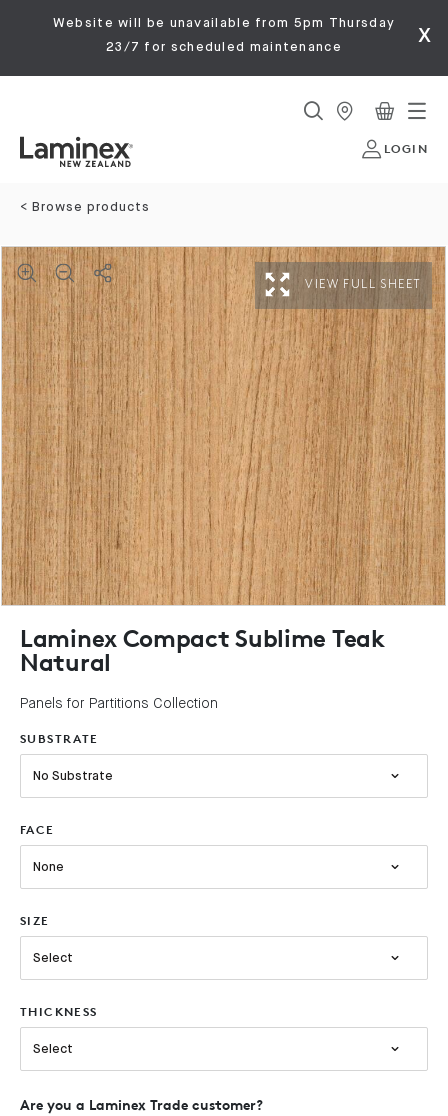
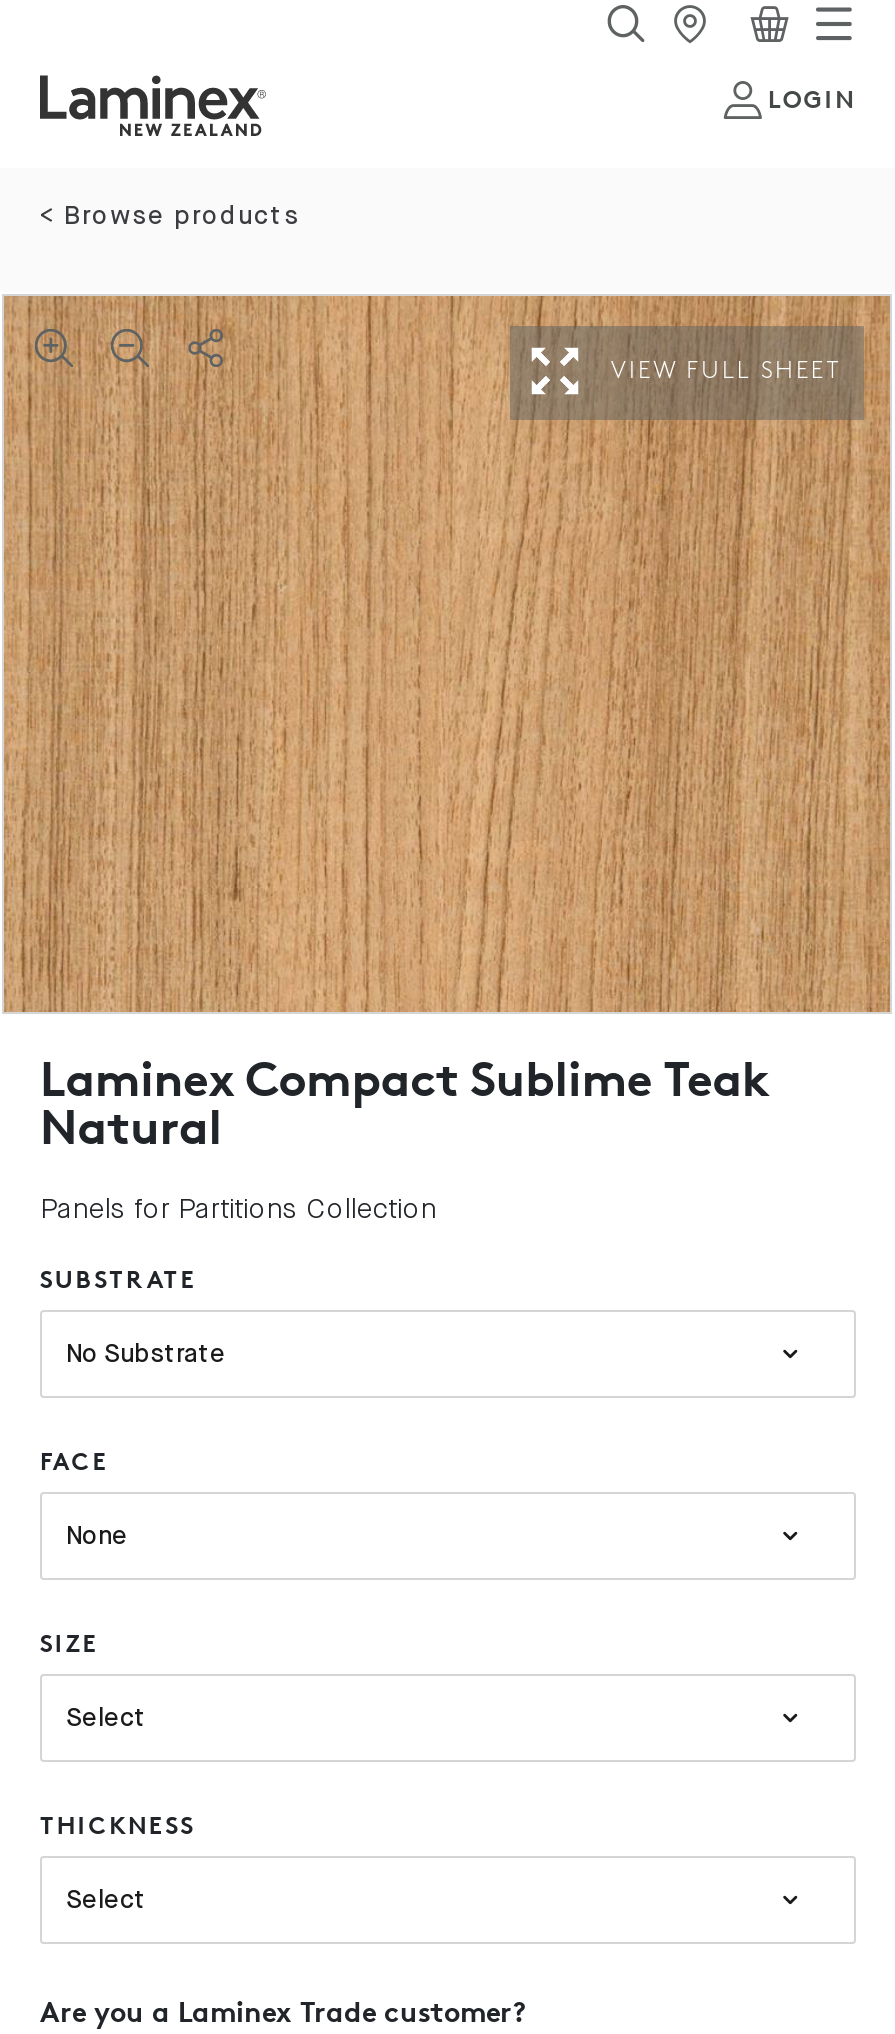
[53,17,432,54] Website will be unavailable from 5pm Thursday | 23/7 for scheduled maintenance | x -> none

